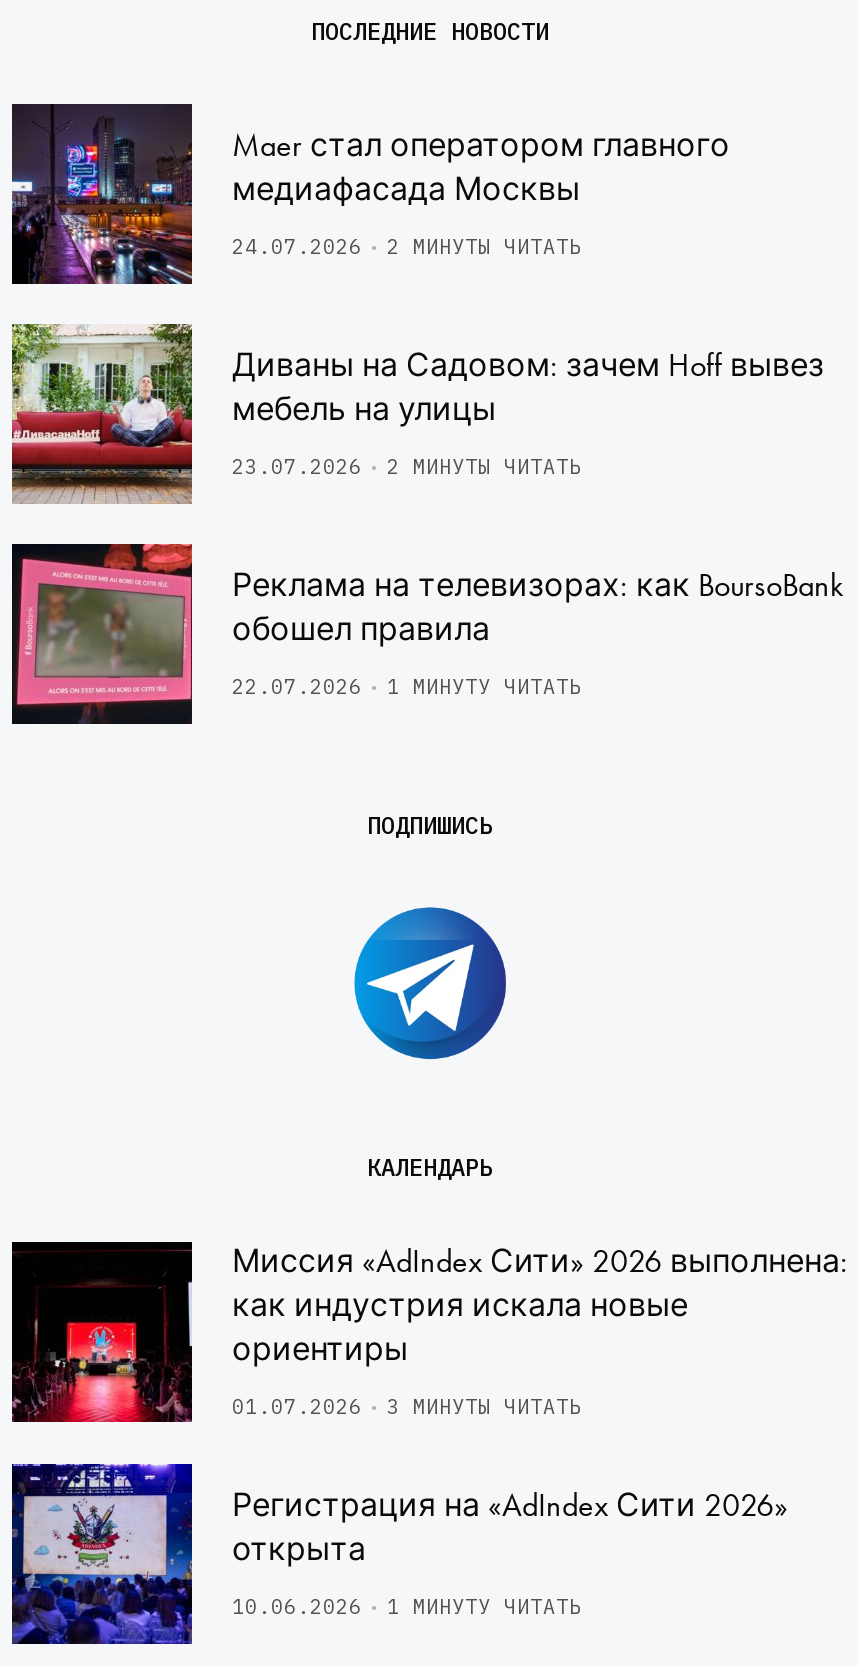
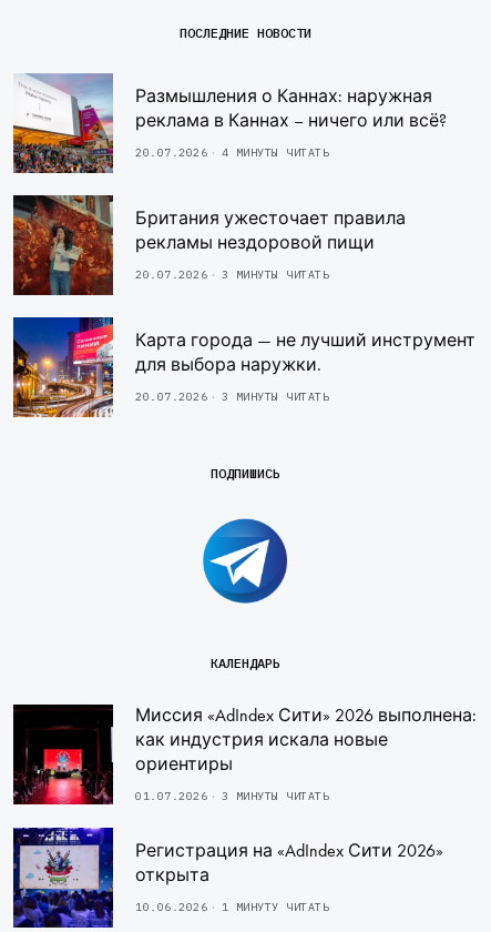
[10,102,730,284] [image] | Maer стал оператором главного | медиафасада Москвы -> [12,73,447,174] [image] | Размышления о Каннах: наружная | реклама в Каннах – ничего или всё?
[232,235,582,261] 24.07.2026 | 2 МИНУТЫ ЧИТАТЬ -> [135,146,329,160] 20.07.2026 | 4 МИНУТЫ ЧИТАТЬ
[10,322,824,504] [image] | Диваны на Садовом: зачем Hoff вывез | мебель на улицы -> [12,194,406,296] [image] | Британия ужесточает правила | рекламы нездоровой пищи
[232,455,582,481] 23.07.2026 | 2 МИНУТЫ ЧИТАТЬ -> [135,268,329,282] 20.07.2026 | 3 МИНУТЫ ЧИТАТЬ
[10,542,844,726] [image] | Реклама на телевизорах: как BoursoBank | обошел правила -> [12,316,475,418] [image] | Карта города — не лучший инструмент | для выбора наружки.
[232,675,582,701] 22.07.2026 | 1 МИНУТУ ЧИТАТЬ -> [135,390,329,404] 20.07.2026 | 3 МИНУТЫ ЧИТАТЬ

